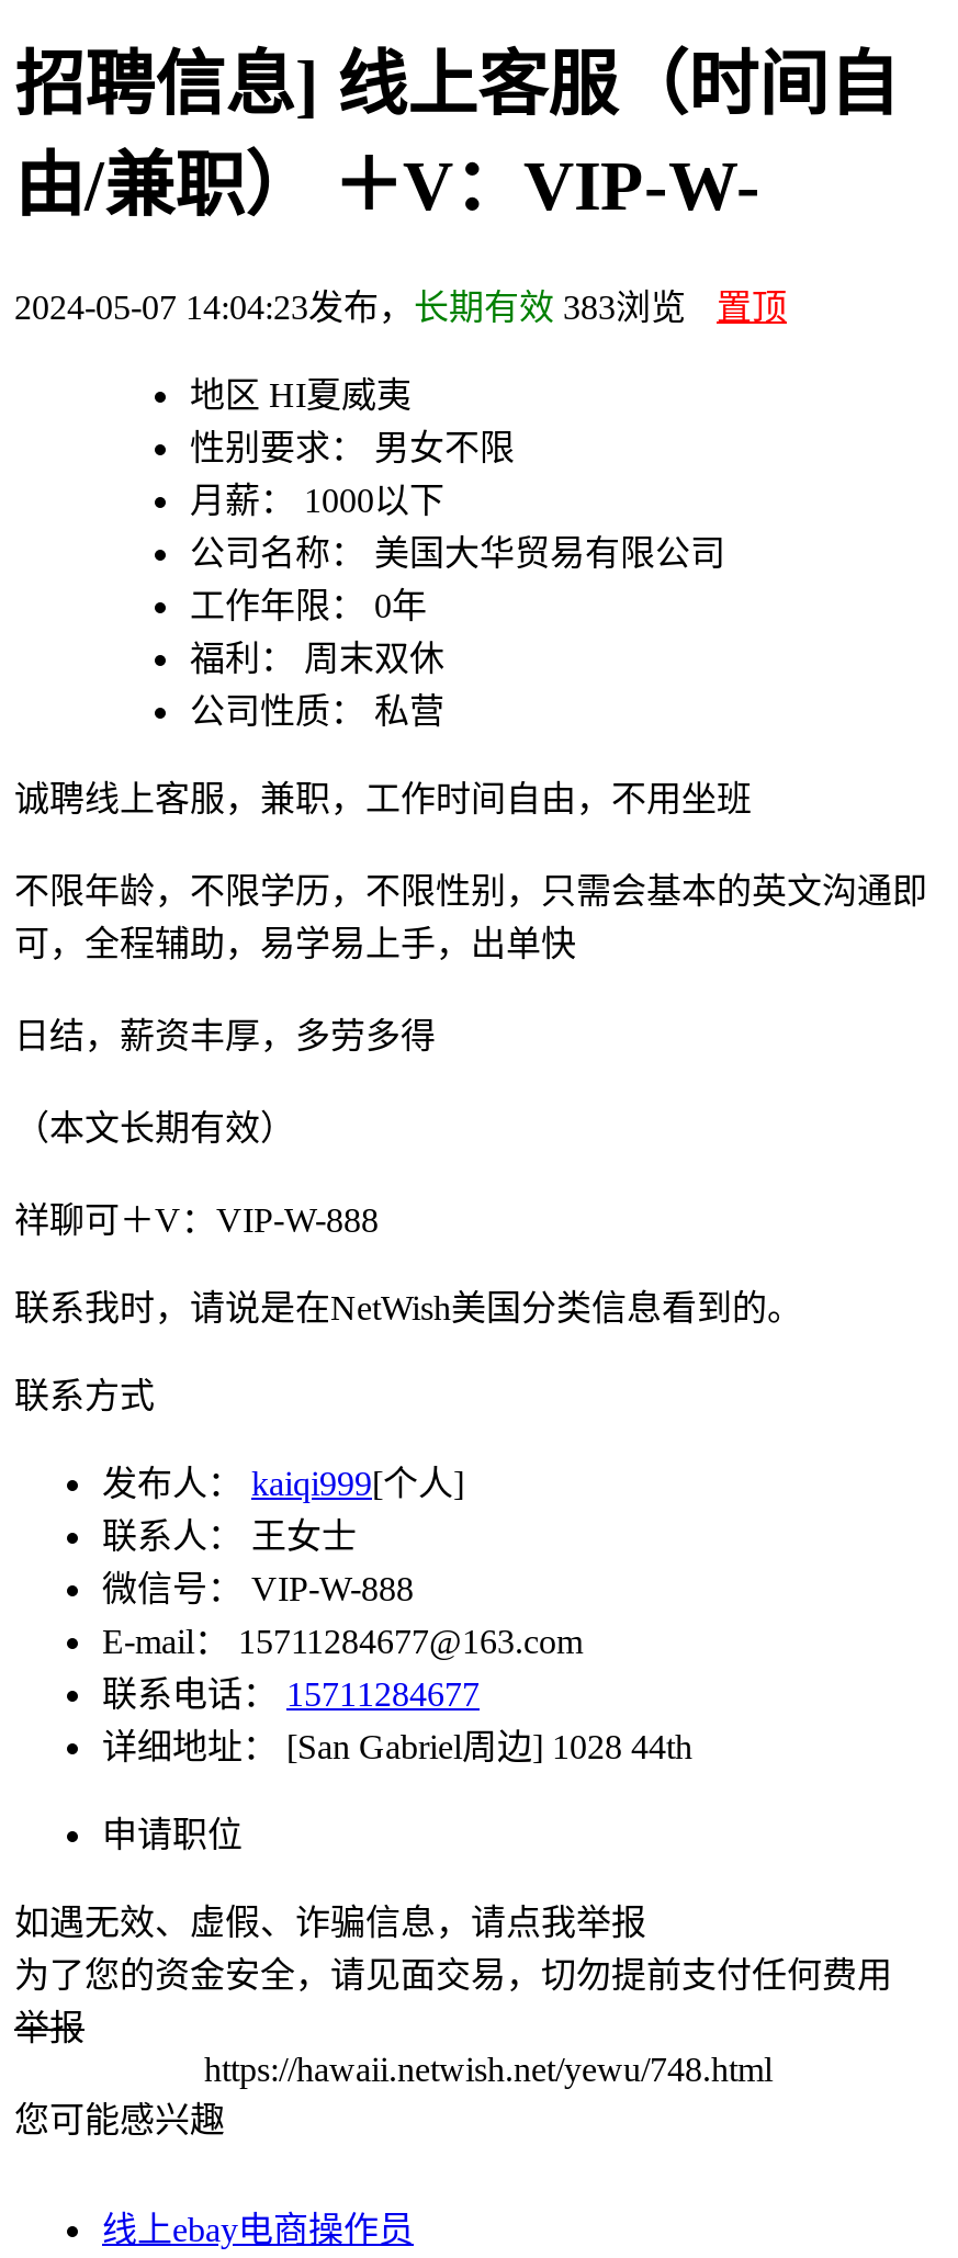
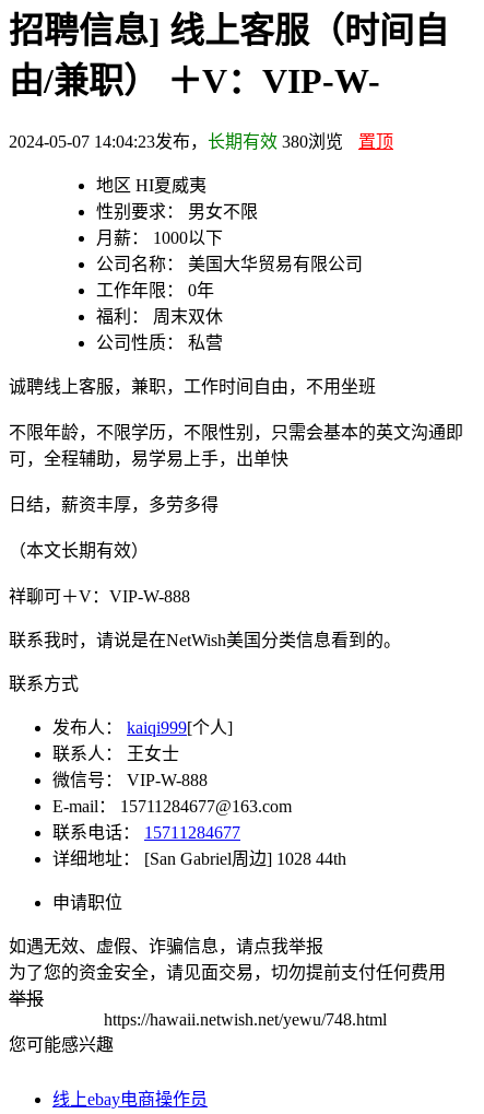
[14,288,686,326] 2024-05-07 14:04:23发布，长期有效 383浏览 -> [9,132,343,151] 2024-05-07 14:04:23发布，长期有效 380浏览

